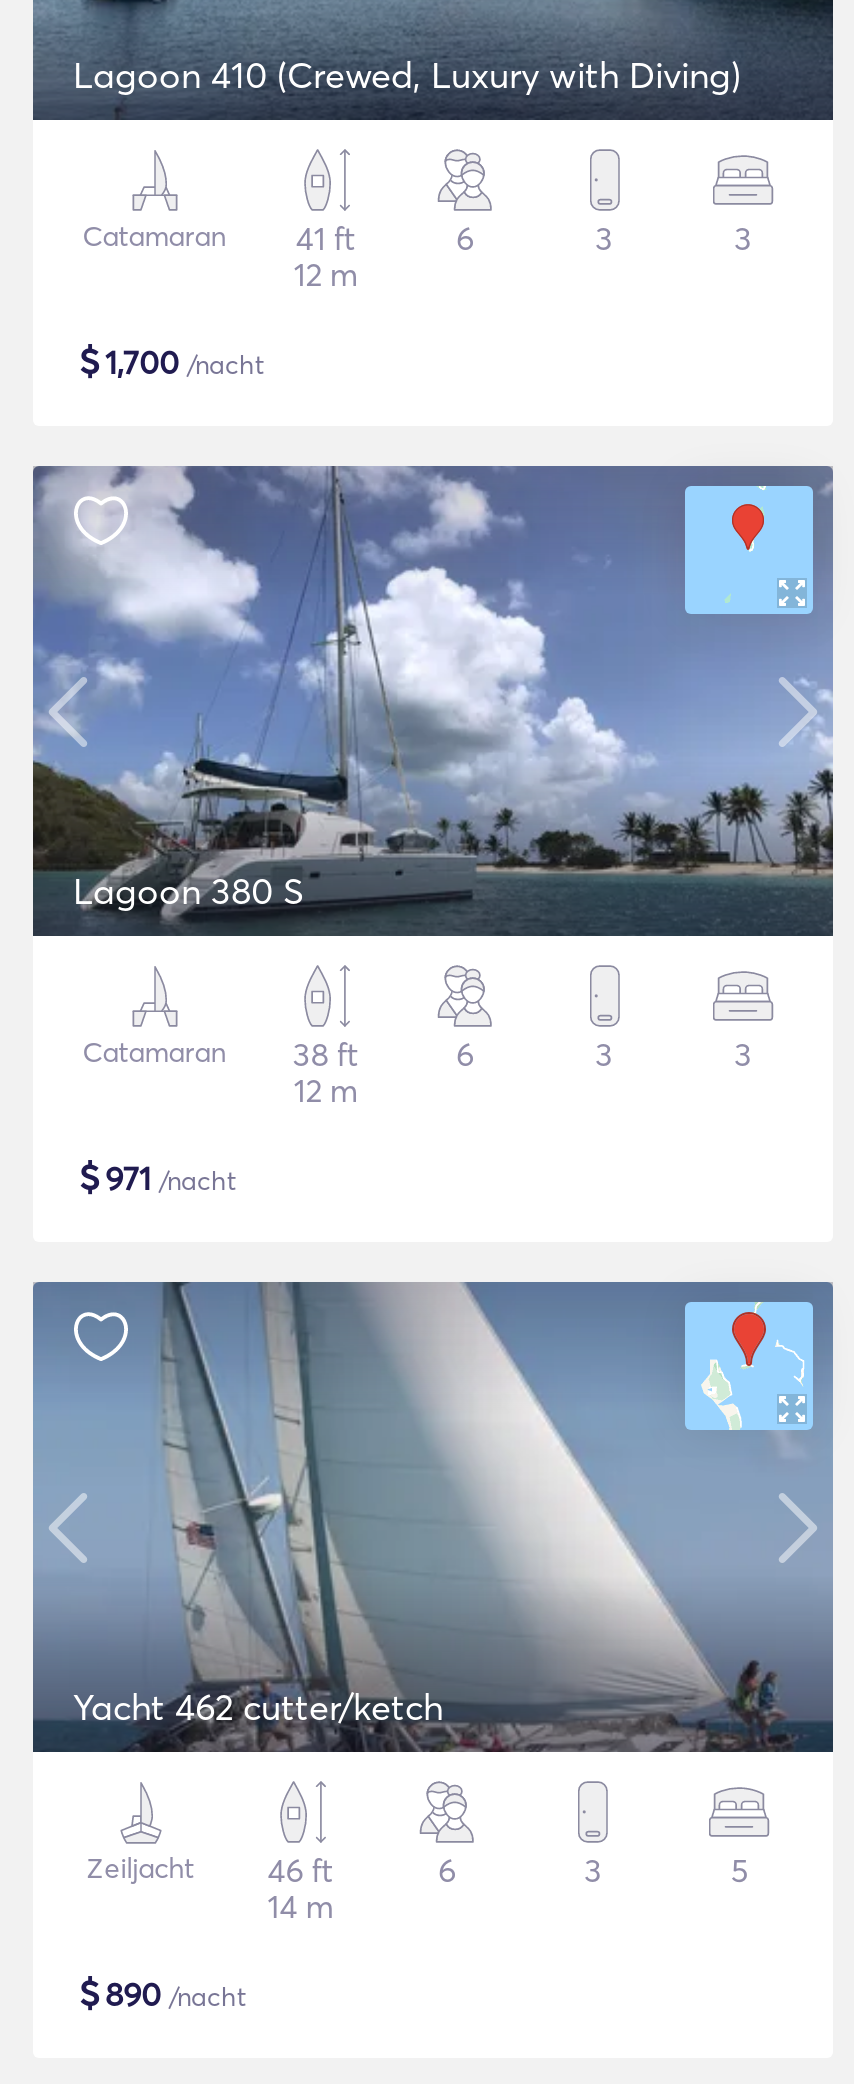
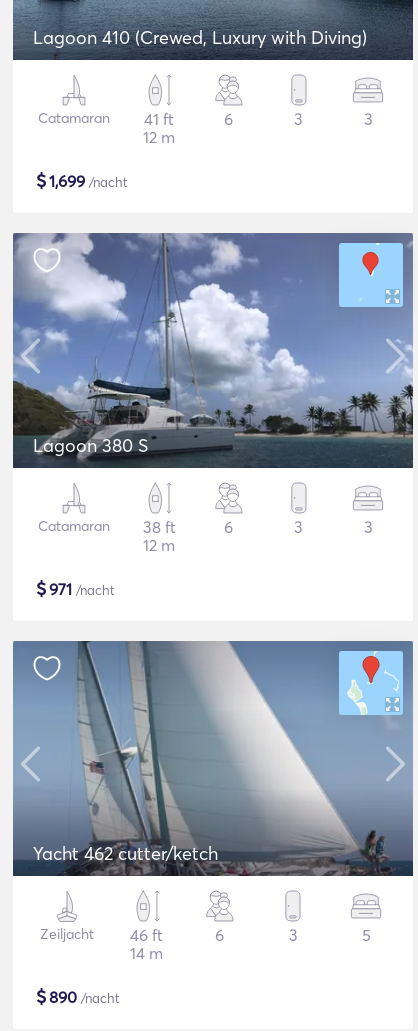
[79,338,265,384] $1,700 /nacht -> [36,169,128,192] $1,699 /nacht

